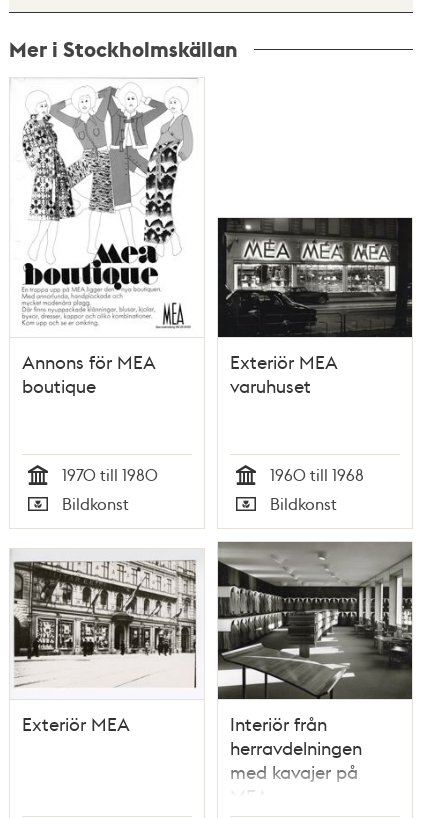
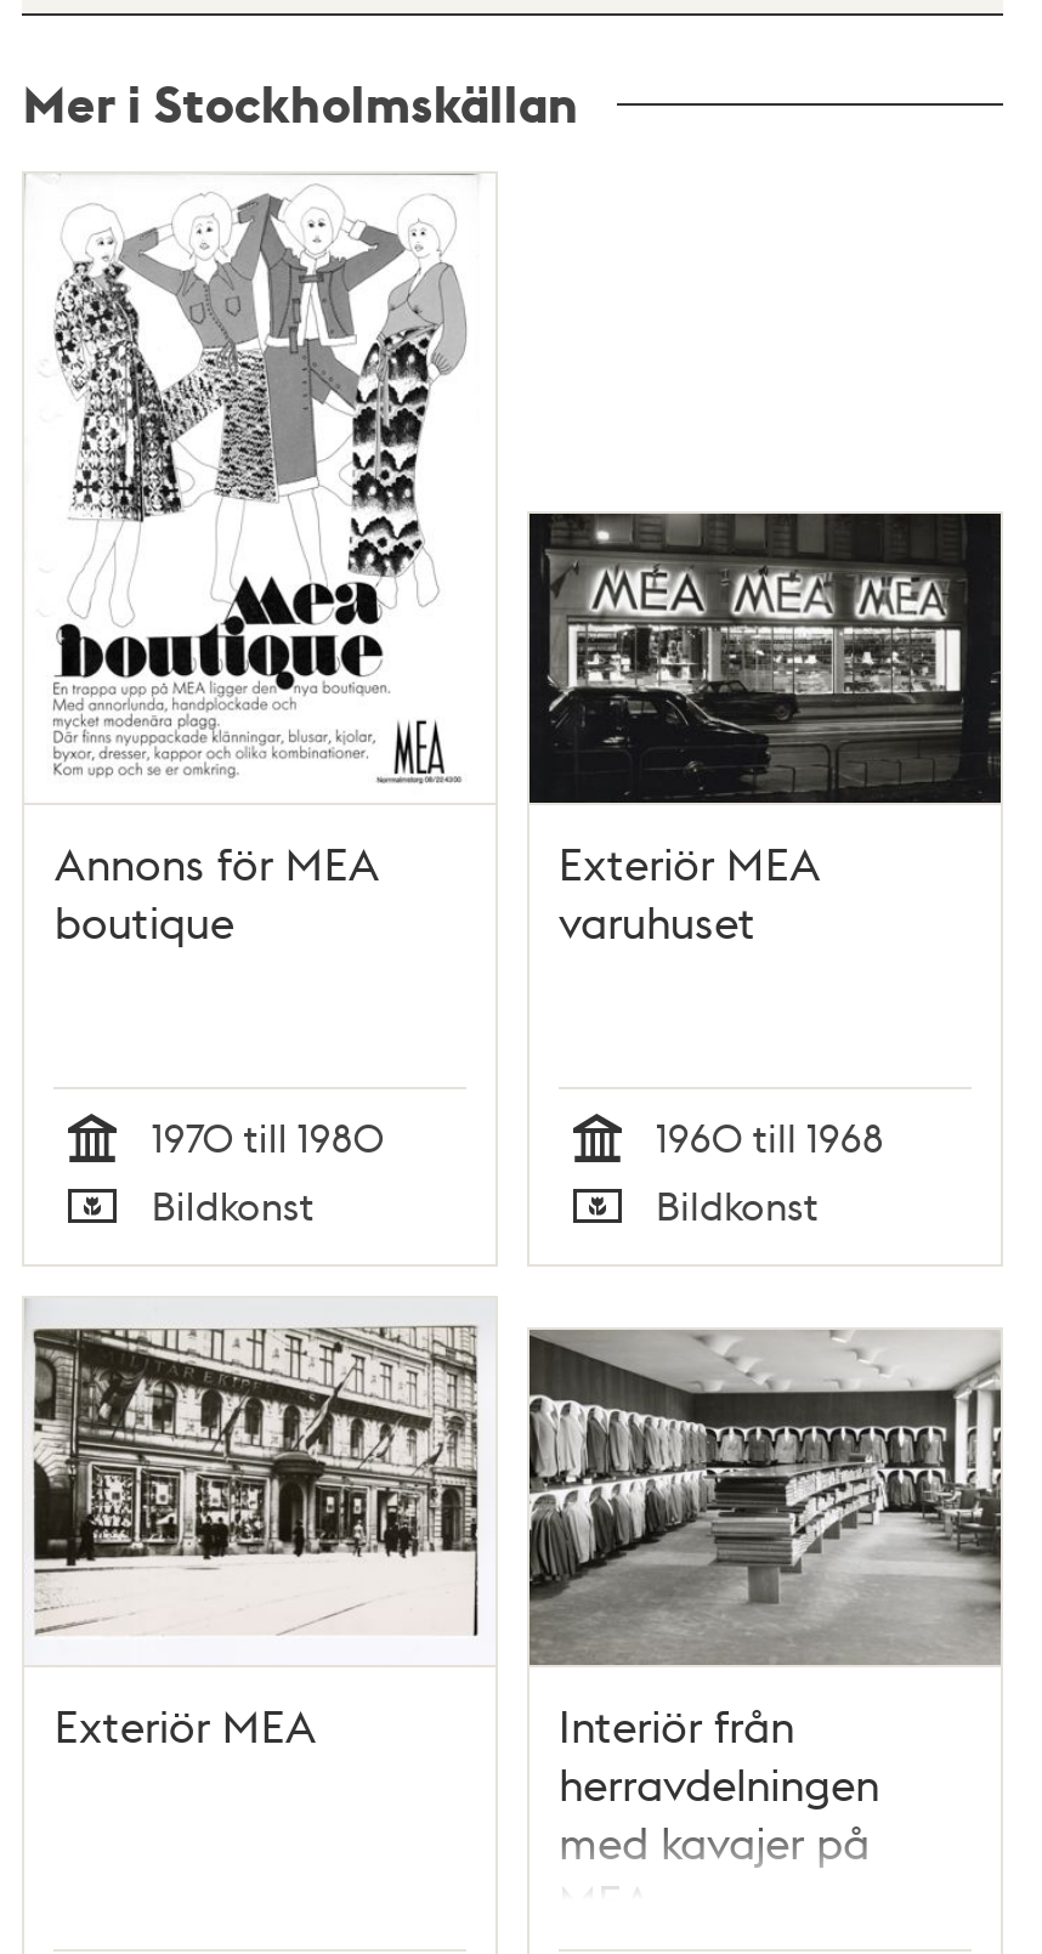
[217,541,413,699] [image] -> [527,1301,1003,1667] [image]

